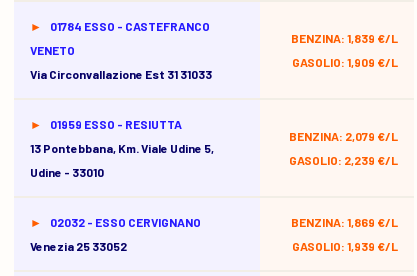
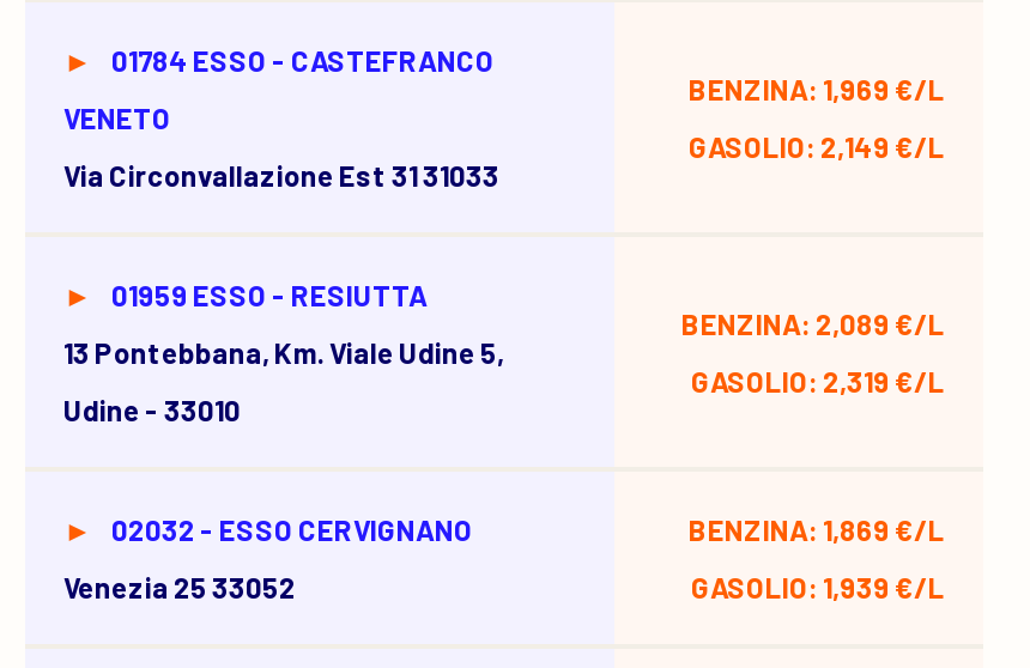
[291,31,398,45] BENZINA: 1,839 €/L -> [689,72,945,105] BENZINA: 1,969 €/L
[292,55,398,69] GASOLIO: 1,909 €/L -> [689,129,945,163] GASOLIO: 2,149 €/L
[289,129,398,143] BENZINA: 2,079 €/L -> [681,306,945,340] BENZINA: 2,089 €/L
[289,153,398,167] GASOLIO: 2,239 €/L -> [691,364,945,397] GASOLIO: 2,319 €/L

